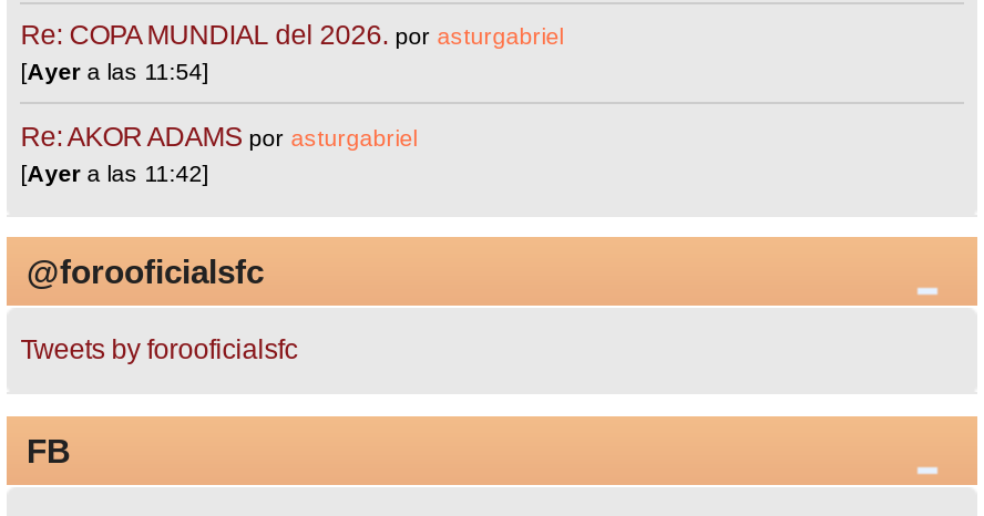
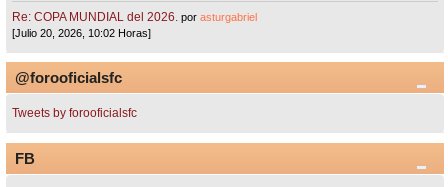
[20,58,417,185] [Ayer a las 11:54] | Re: AKOR ADAMS por asturgabriel | [Ayer a las 11:42] -> [12,27,151,39] [Julio 20, 2026, 10:02 Horas]

